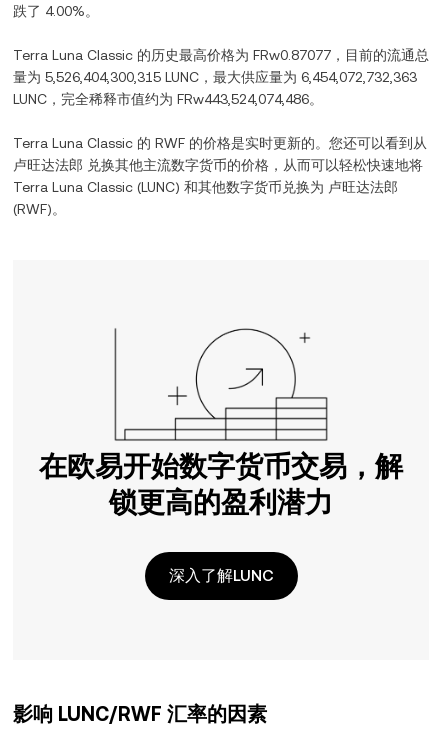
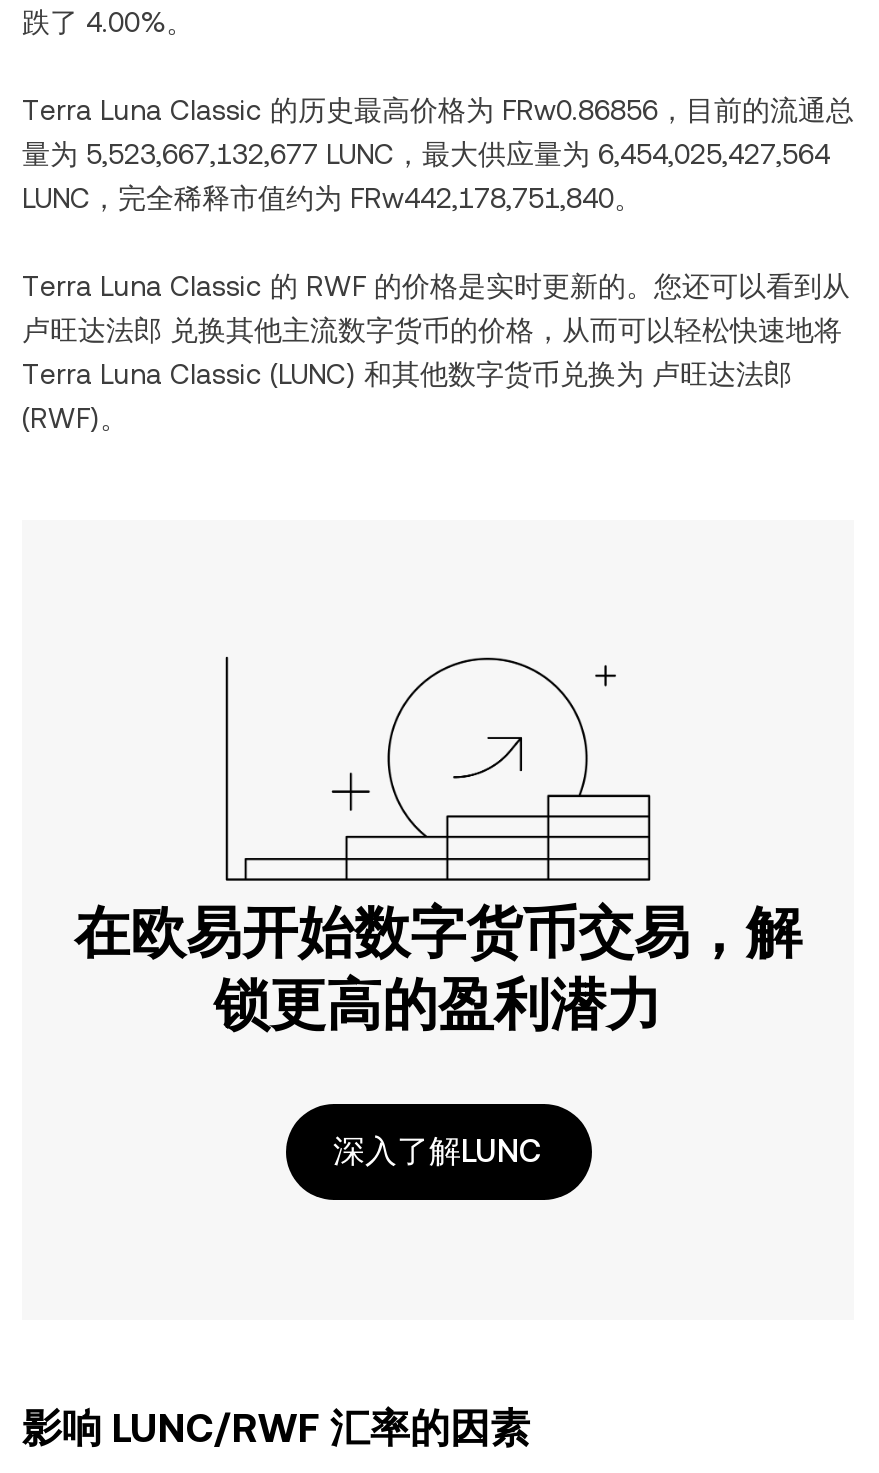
[13,47,429,63] Terra Luna Classic的历史最高价格为FRw0.87077，目前的流通总 -> [22,94,854,126] Terra Luna Classic的历史最高价格为FRw0.86856，目前的流通总
[13,69,417,85] 量为5,526,404,300,315 LUNC，最大供应量为6,454,072,732,363 -> [22,138,830,170] 量为5,523,667,132,677 LUNC，最大供应量为6,454,025,427,564
[13,91,323,107] LUNC，完全稀释市值约为FRw443,524,074,486。 -> [22,182,642,214] LUNC，完全稀释市值约为FRw442,178,751,840。

